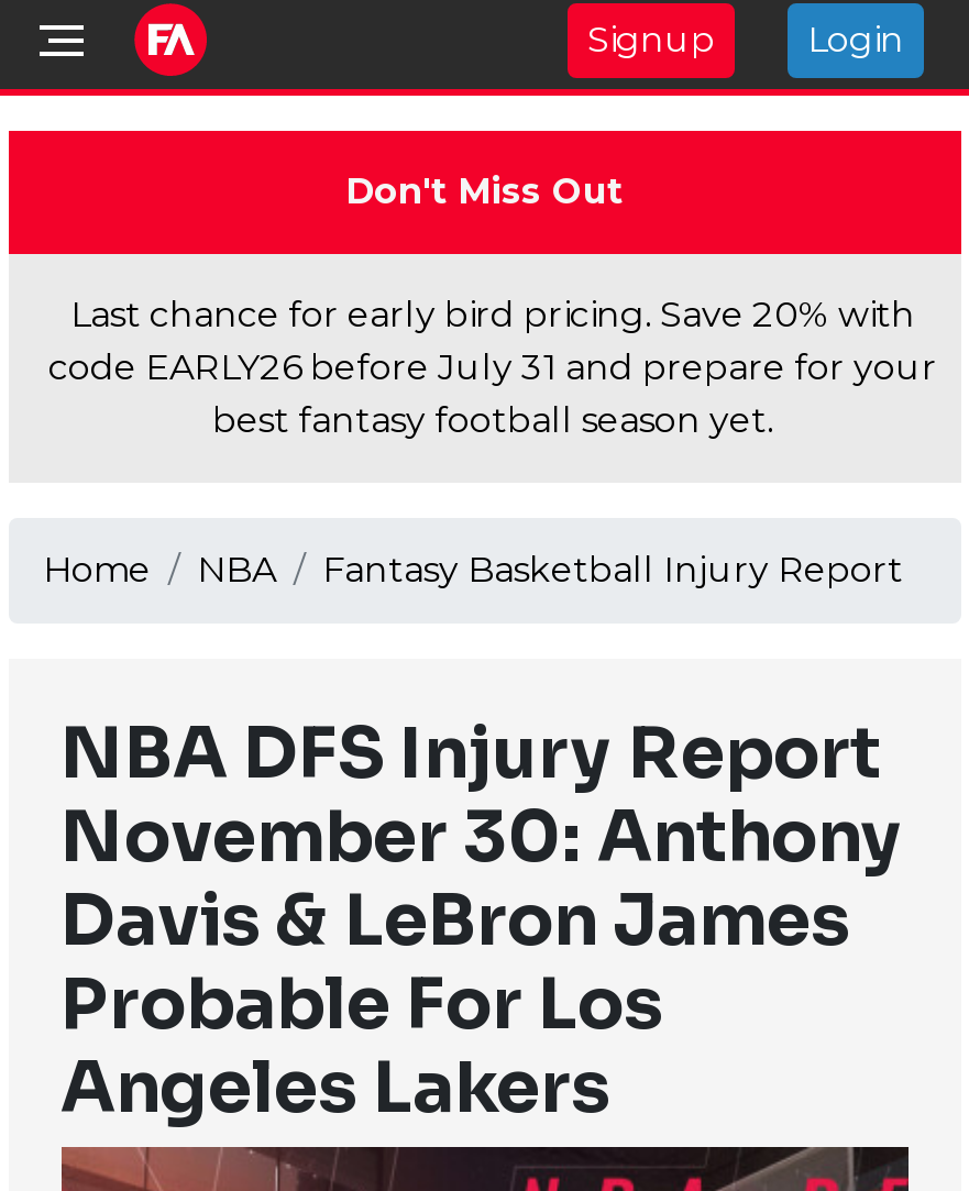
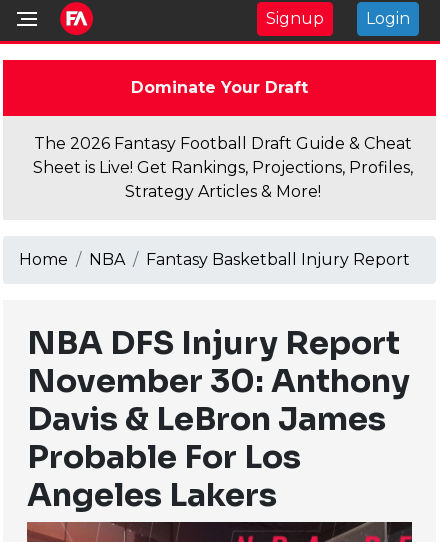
[345,170,623,212] Don't Miss Out -> [130,78,307,97] Dominate Your Draft
[48,294,937,441] Last chance for early bird pricing. Save 20% with | code EARLY26 before July 31 and prepare for your | best fantasy football season yet. -> [33,134,413,201] The 2026 Fantasy Football Draft Guide & Cheat | Sheet is Live! Get Rankings, Projections, Profiles, | Strategy Articles & More!

